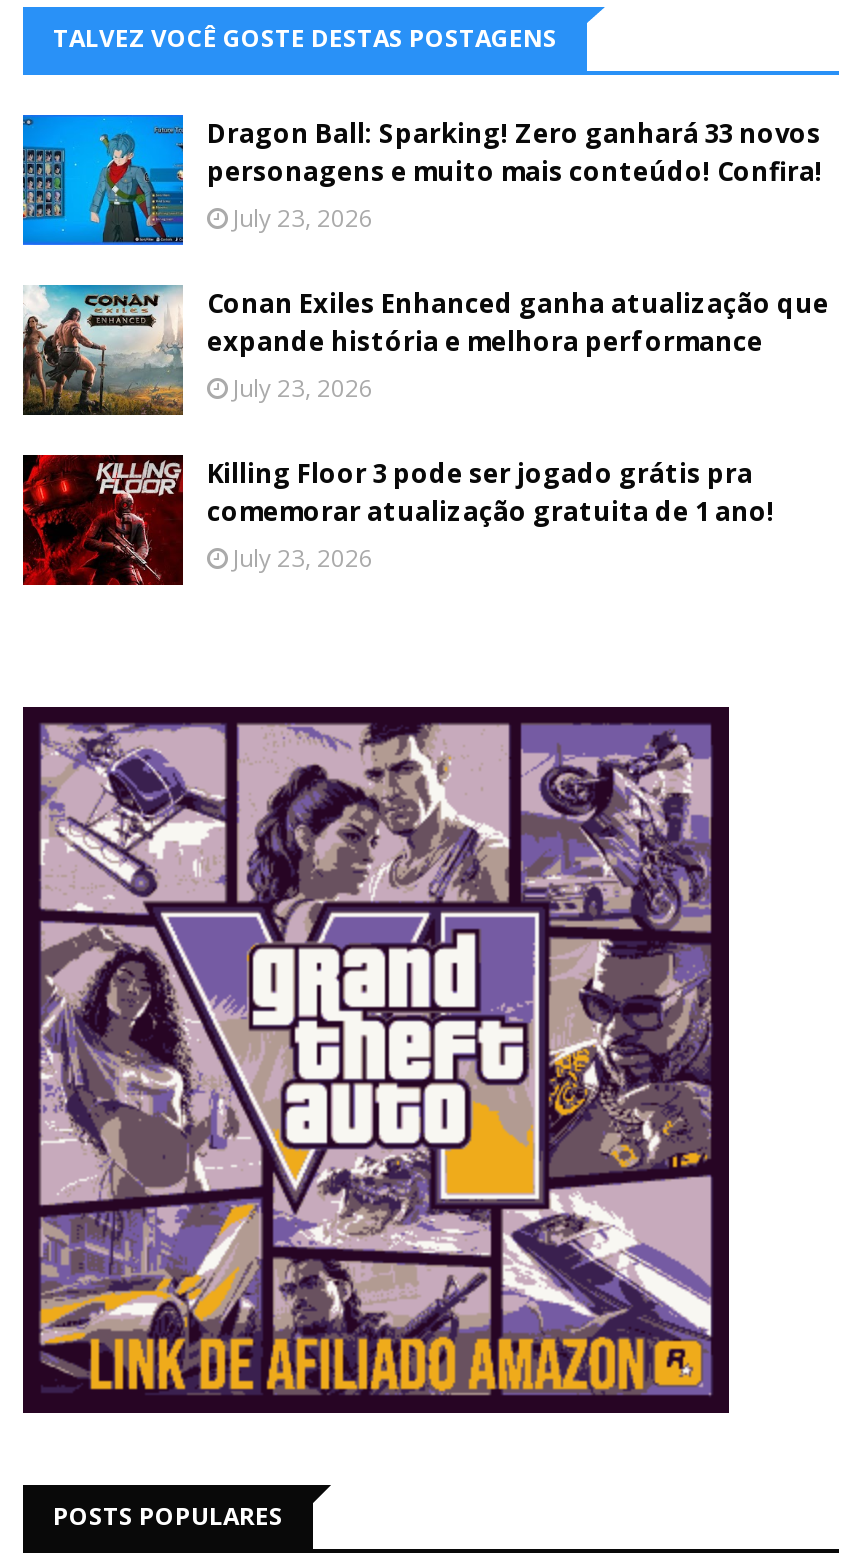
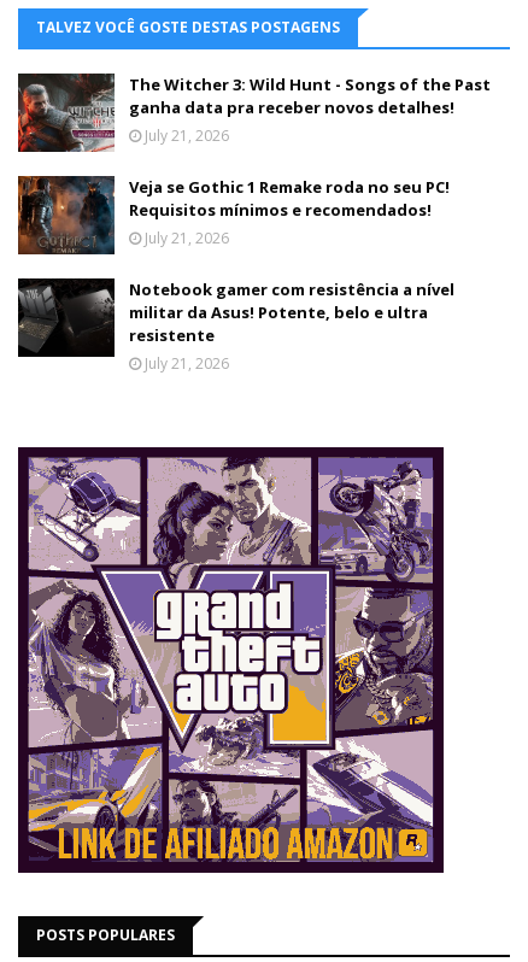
[21,113,823,247] [image] | Dragon Ball: Sparking! Zero ganhará 33 novos | personagens e muito mais conteúdo! Confira! | July 23, 2026 -> [17,72,491,153] [image] | The Witcher 3: Wild Hunt - Songs of the Past | ganha data pra receber novos detalhes! | July 21, 2026
[23,283,829,415] [image] | Conan Exiles Enhanced ganha atualização que | expande história e melhora performance | July 23, 2026 -> [17,175,450,254] [image] | Veja se Gothic 1 Remake roda no seu PC! | Requisitos mínimos e recomendados! | July 21, 2026
[21,453,775,587] [image] | Killing Floor 3 pode ser jogado grátis pra | comemorar atualização gratuita de 1 ano! | July 23, 2026 -> [18,277,454,374] [image] | Notebook gamer com resistência a nível | militar da Asus! Potente, belo e ultra | resistente | July 21, 2026

